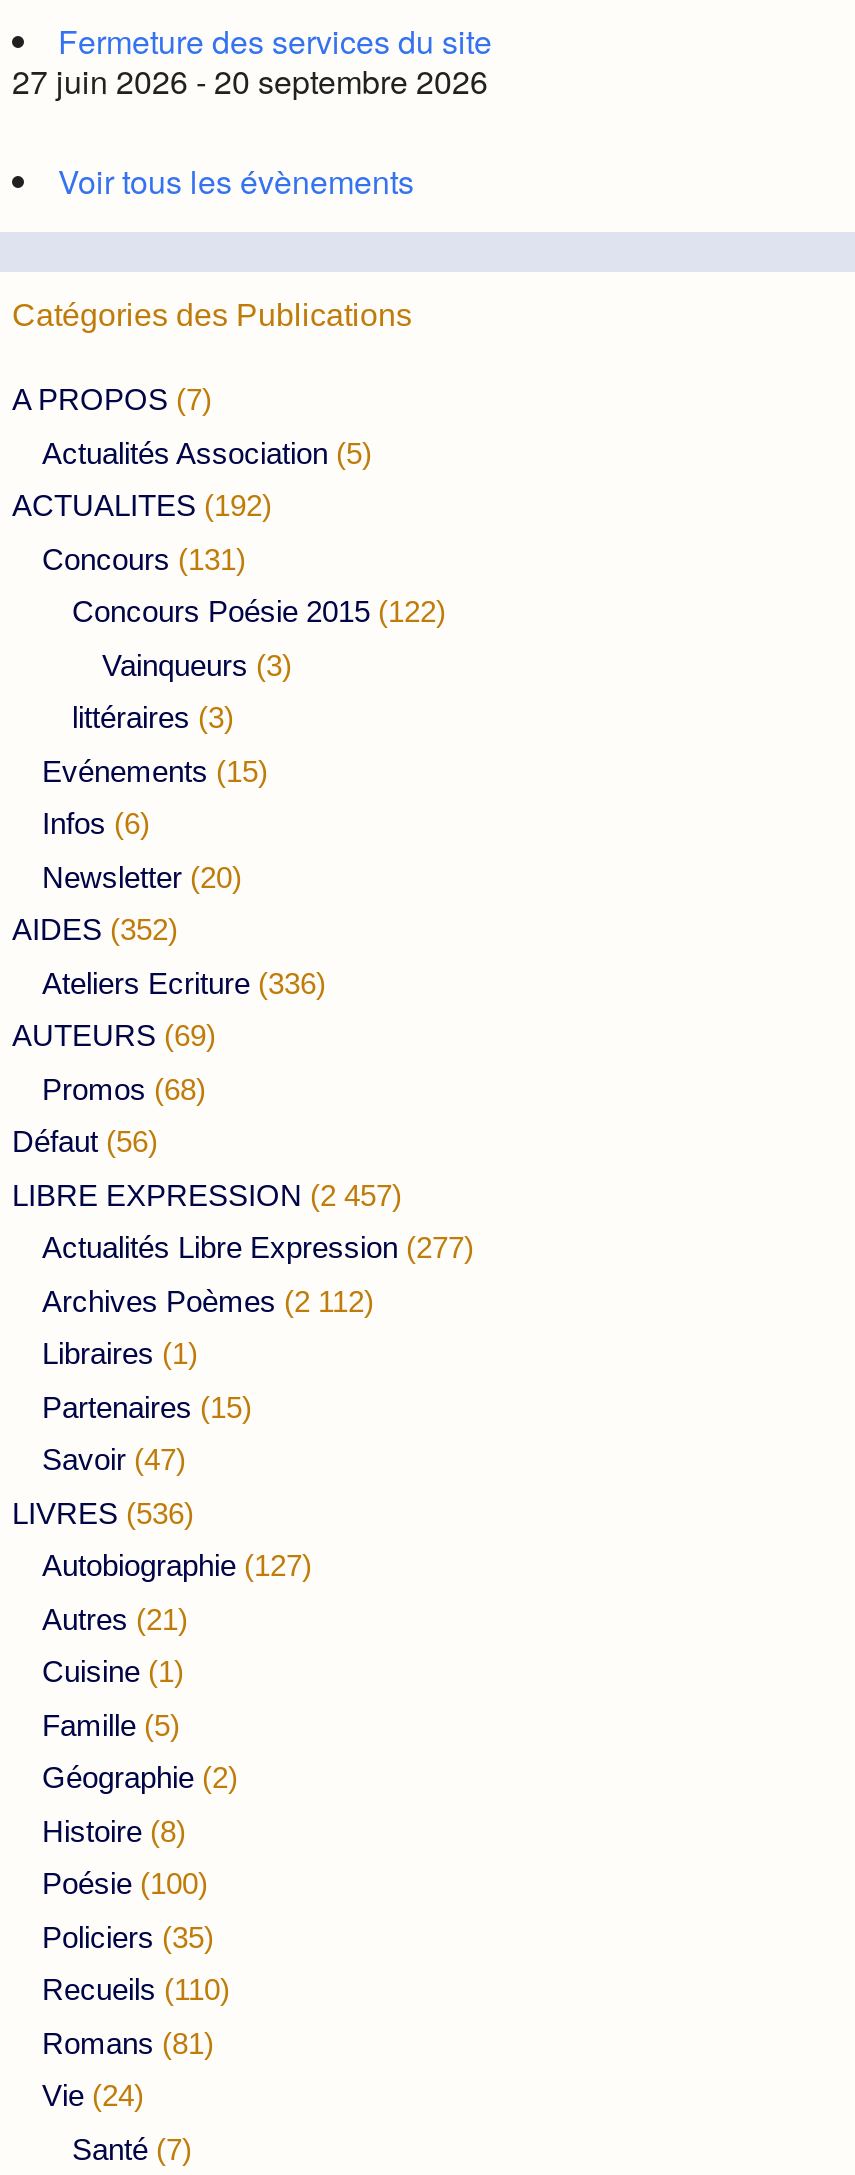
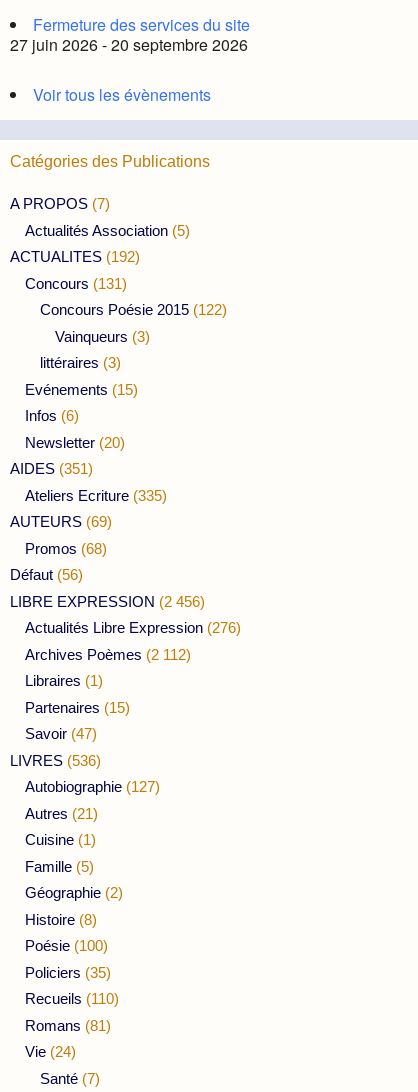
[12,913,178,947] AIDES (352) -> [10,460,93,477] AIDES (351)
[42,966,326,1000] Ateliers Ecriture (336) -> [25,487,167,504] Ateliers Ecriture (335)
[12,1178,402,1212] LIBRE EXPRESSION (2 457) -> [10,593,205,610] LIBRE EXPRESSION (2 456)
[42,1231,474,1265] Actualités Libre Expression (277) -> [25,619,241,636] Actualités Libre Expression (276)

